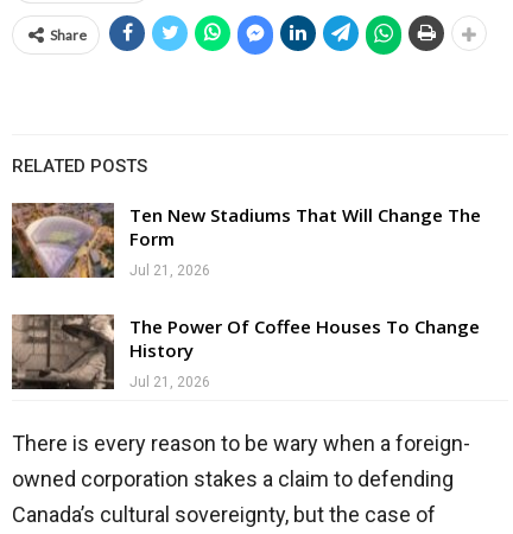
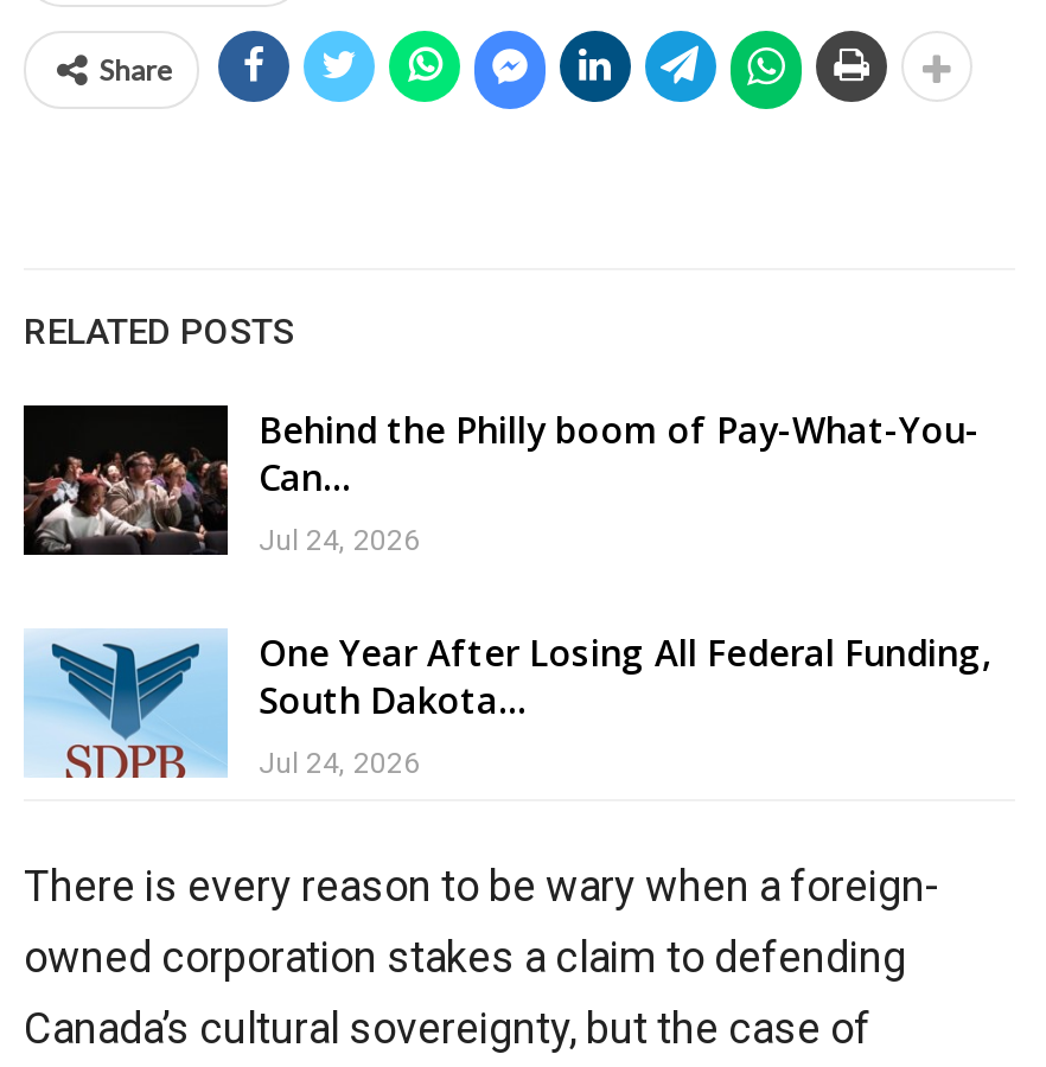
[11,202,481,279] [image] | Ten New Stadiums That Will Change The | Form -> [21,403,980,557] [image] | Behind the Philly boom of Pay-What-You- | Can…
[129,262,210,278] Jul 21, 2026 -> [259,523,420,556] Jul 24, 2026
[11,313,480,390] [image] | The Power Of Coffee Houses To Change | History -> [24,627,991,780] [image] | One Year After Losing All Federal Funding, | South Dakota…
[129,373,210,390] Jul 21, 2026 -> [259,746,420,779] Jul 24, 2026

